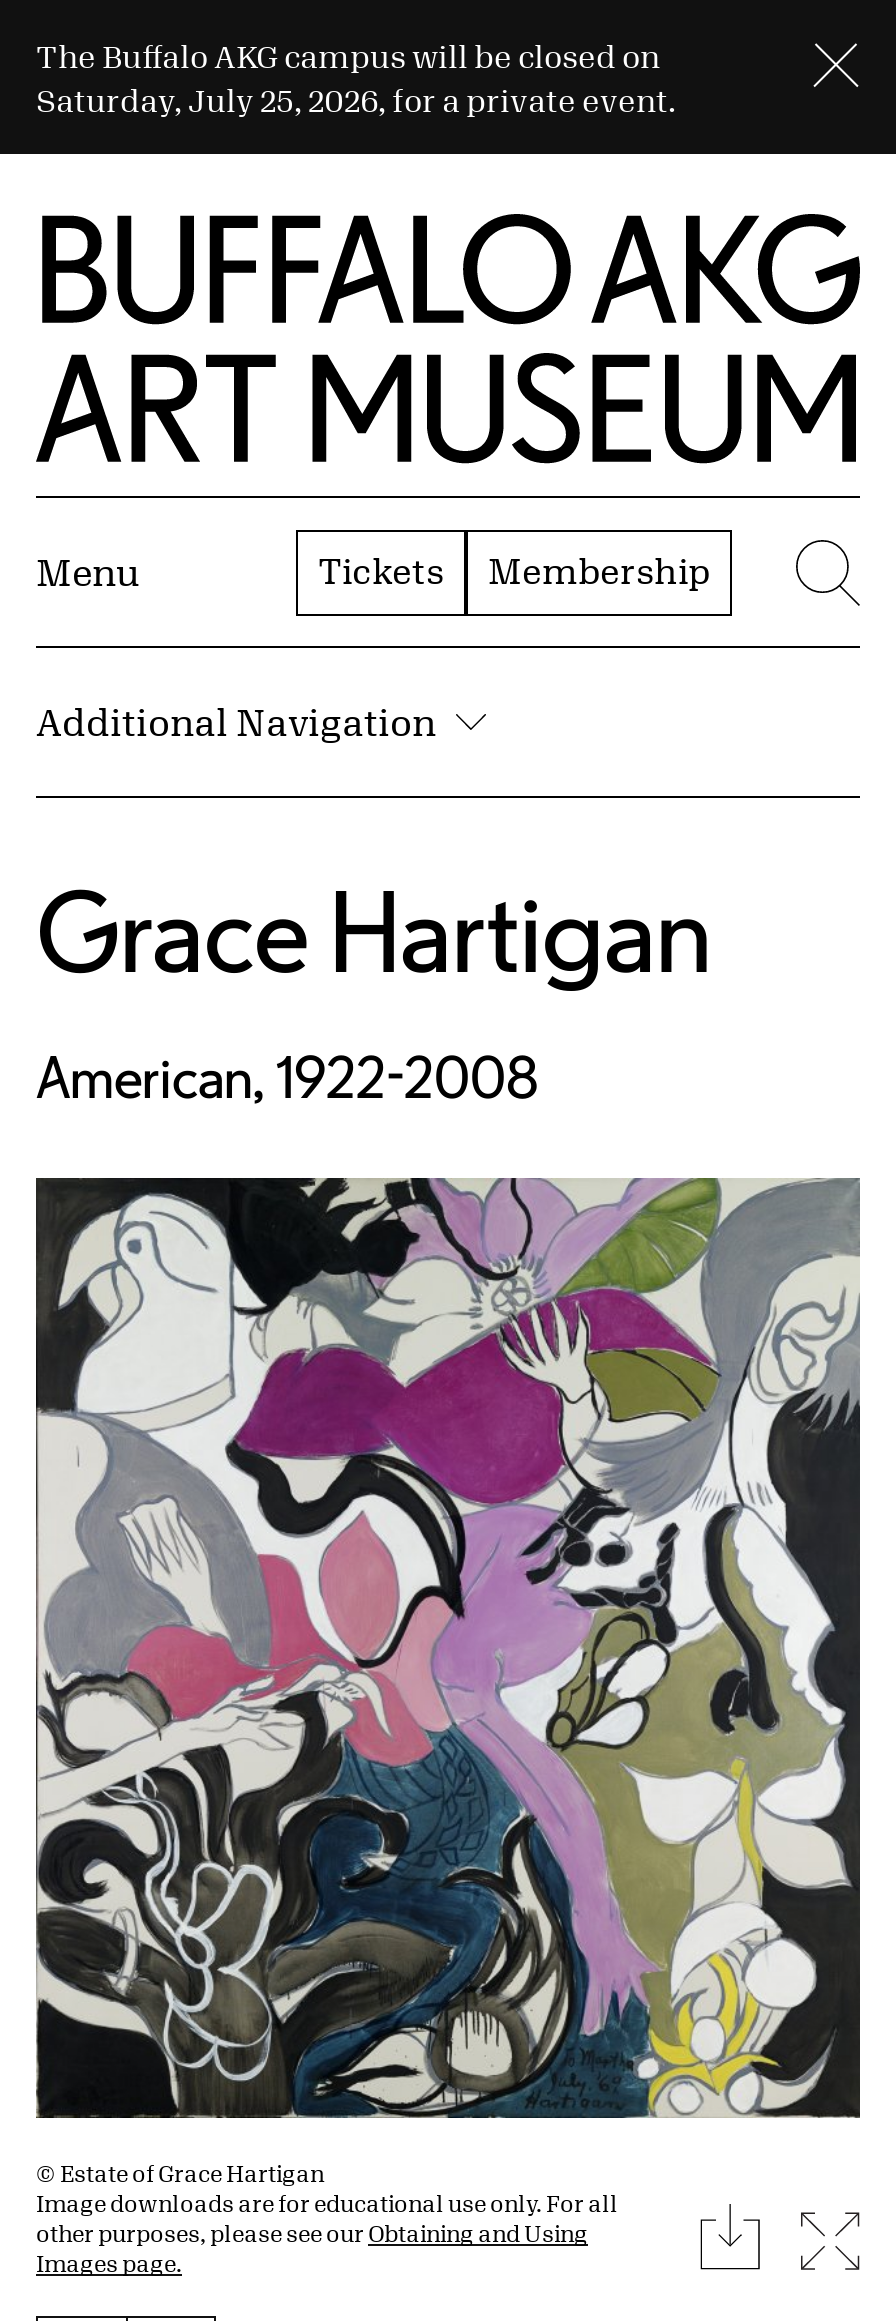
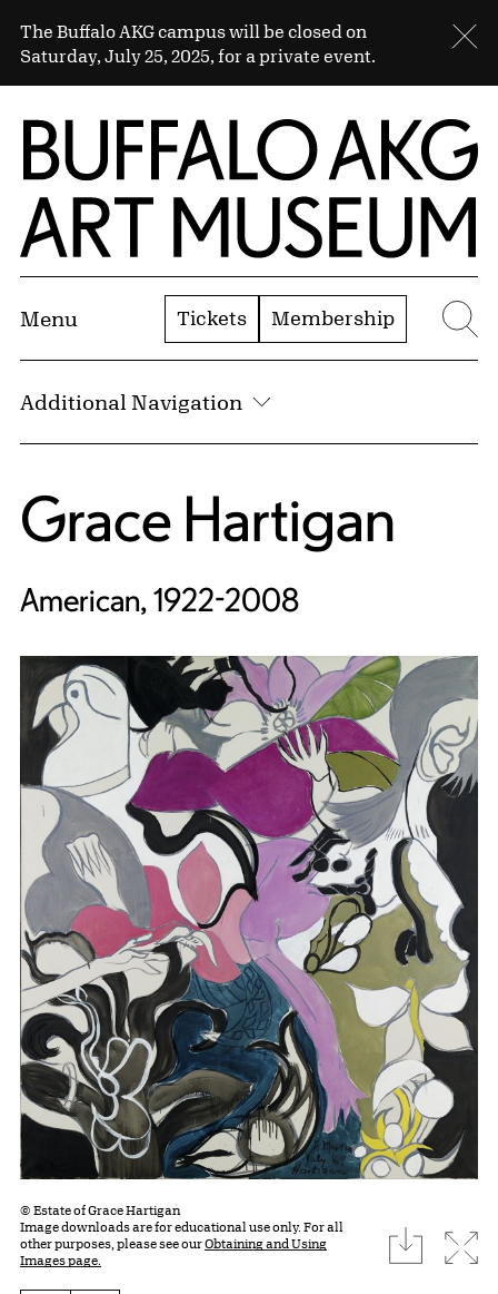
[36,82,676,118] Saturday, July 25, 2026, for a private event. -> [20,46,376,66] Saturday, July 25, 2025, for a private event.

